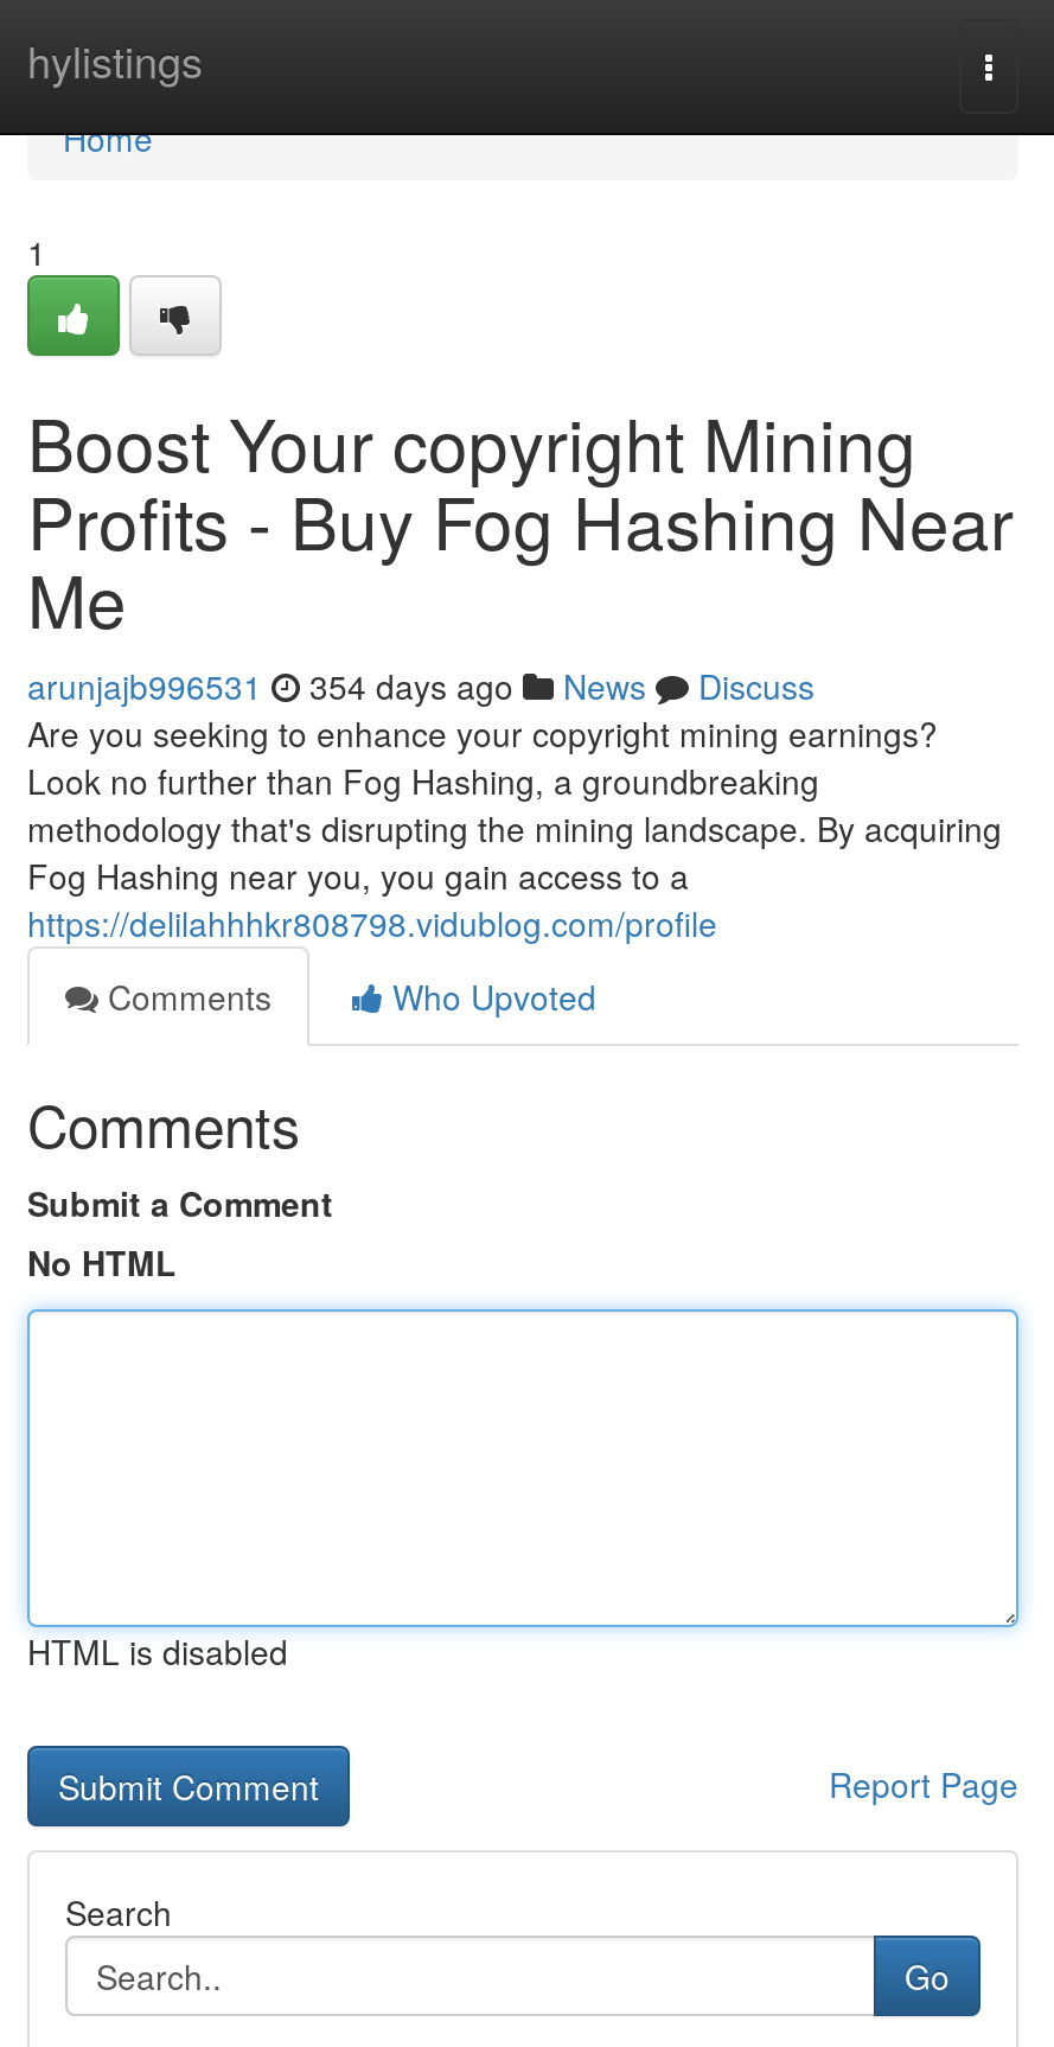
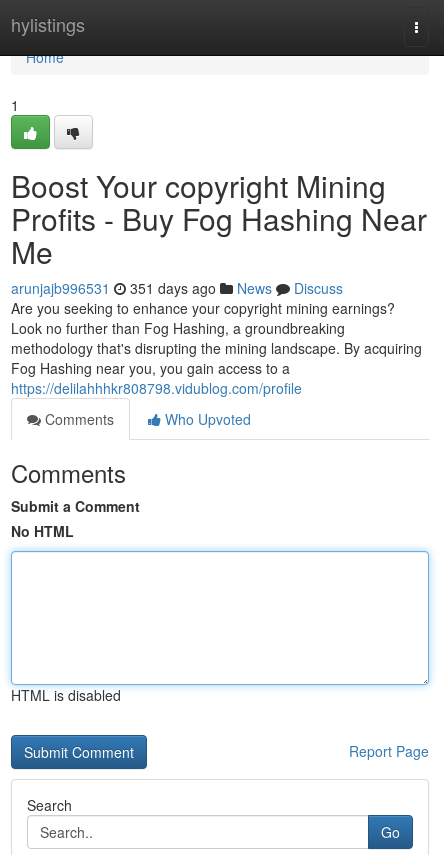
[27,662,815,709] arunjajb996531 354 days ago News Discuss -> [11,278,343,298] arunjajb996531 351 days ago News Discuss

